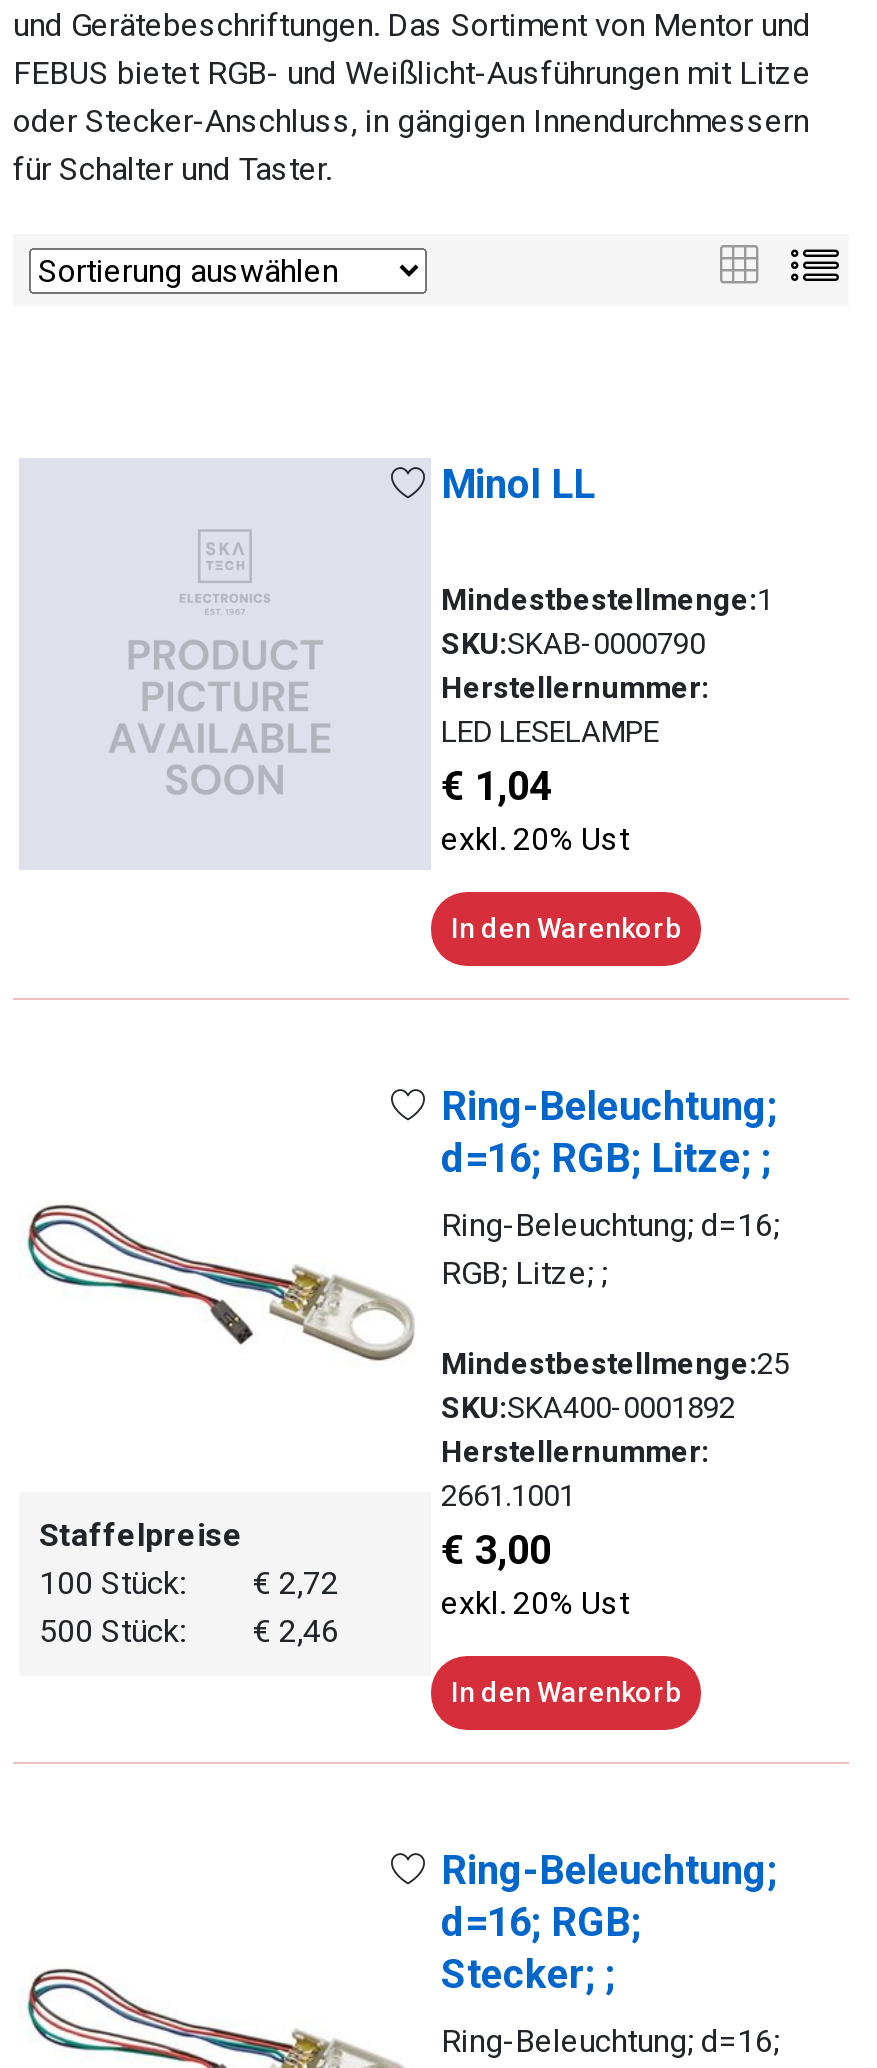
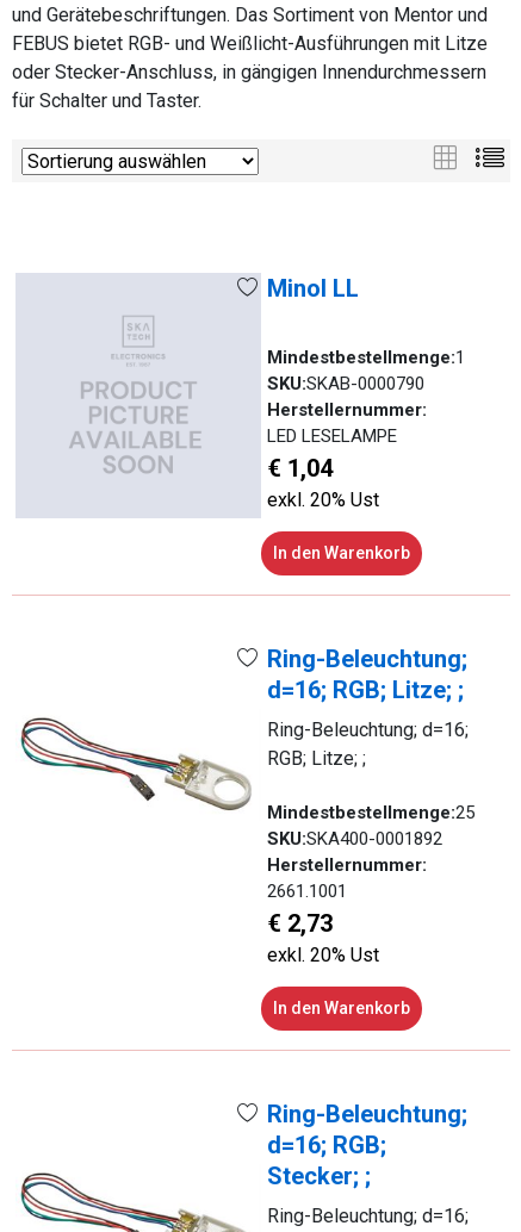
[39,1516,339,1650] Staffelpreise | 100 Stück: | € 2,72 | 500 Stück: | € 2,46 -> none
[441,1526,551,1574] € 3,00 -> [267,909,333,937] € 2,73

